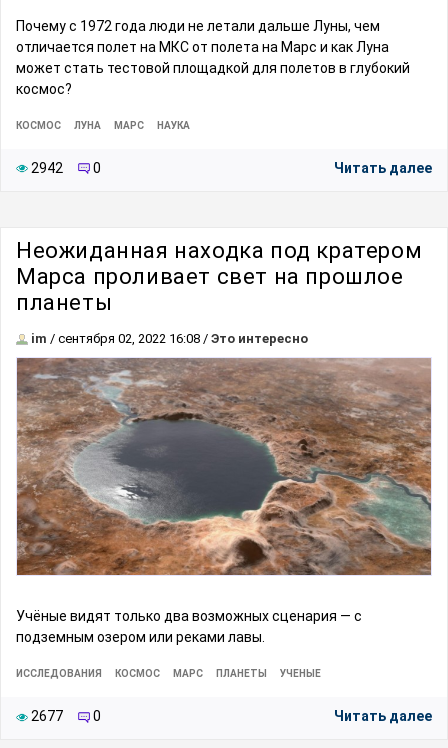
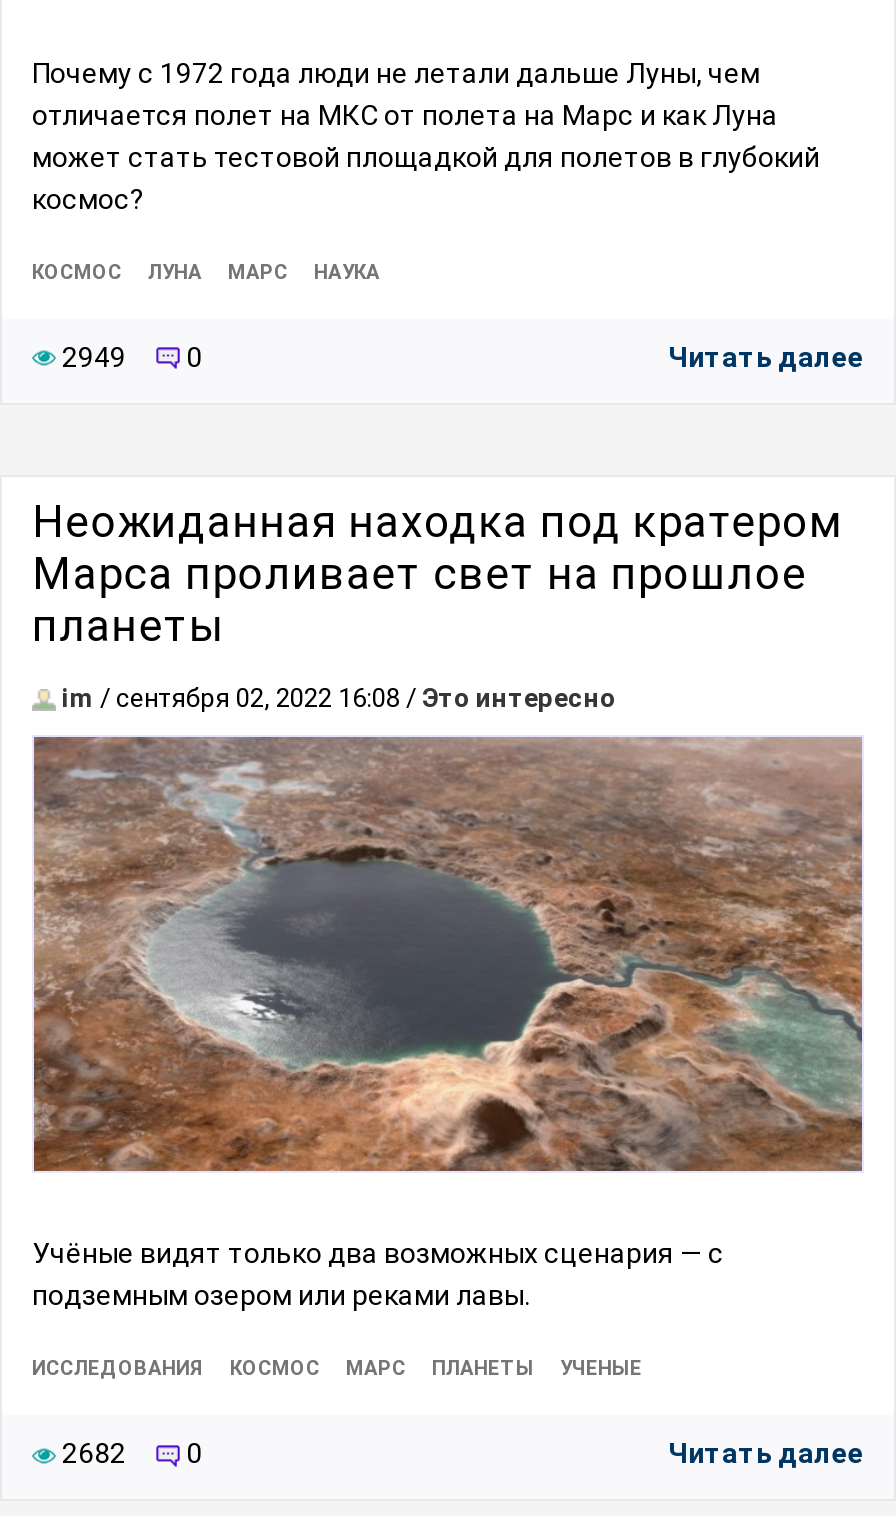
[28,160,101,176] 2942 0 -> [56,340,202,372] 2949 0
[28,708,101,724] 2677 0 -> [56,1438,202,1470] 2682 0

